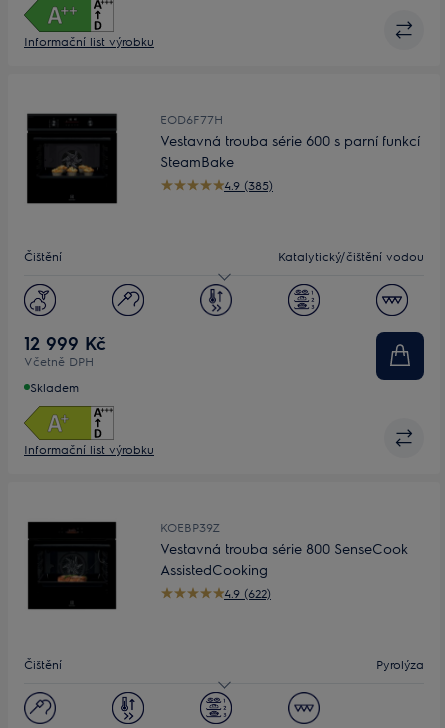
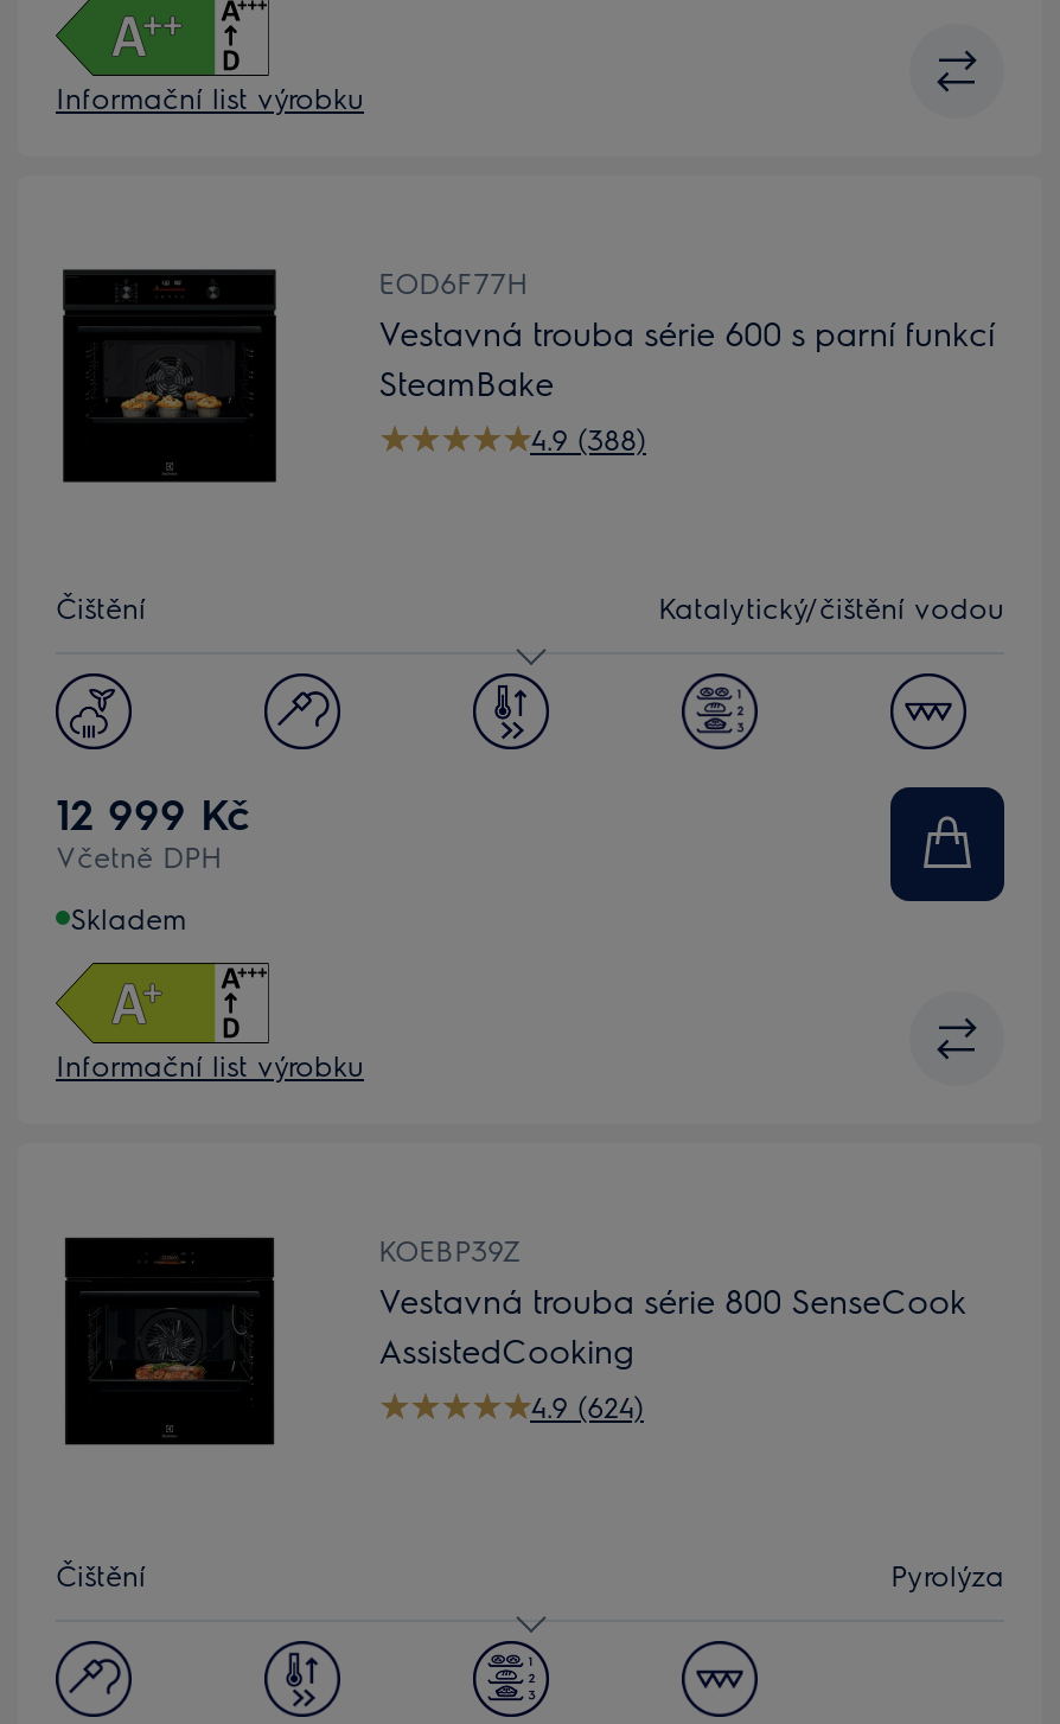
[224,177,273,193] 4.9 (385) -> [530,420,646,458] 4.9 (388)
[224,585,271,601] 4.9 (622) -> [530,1388,644,1426] 4.9 (624)

